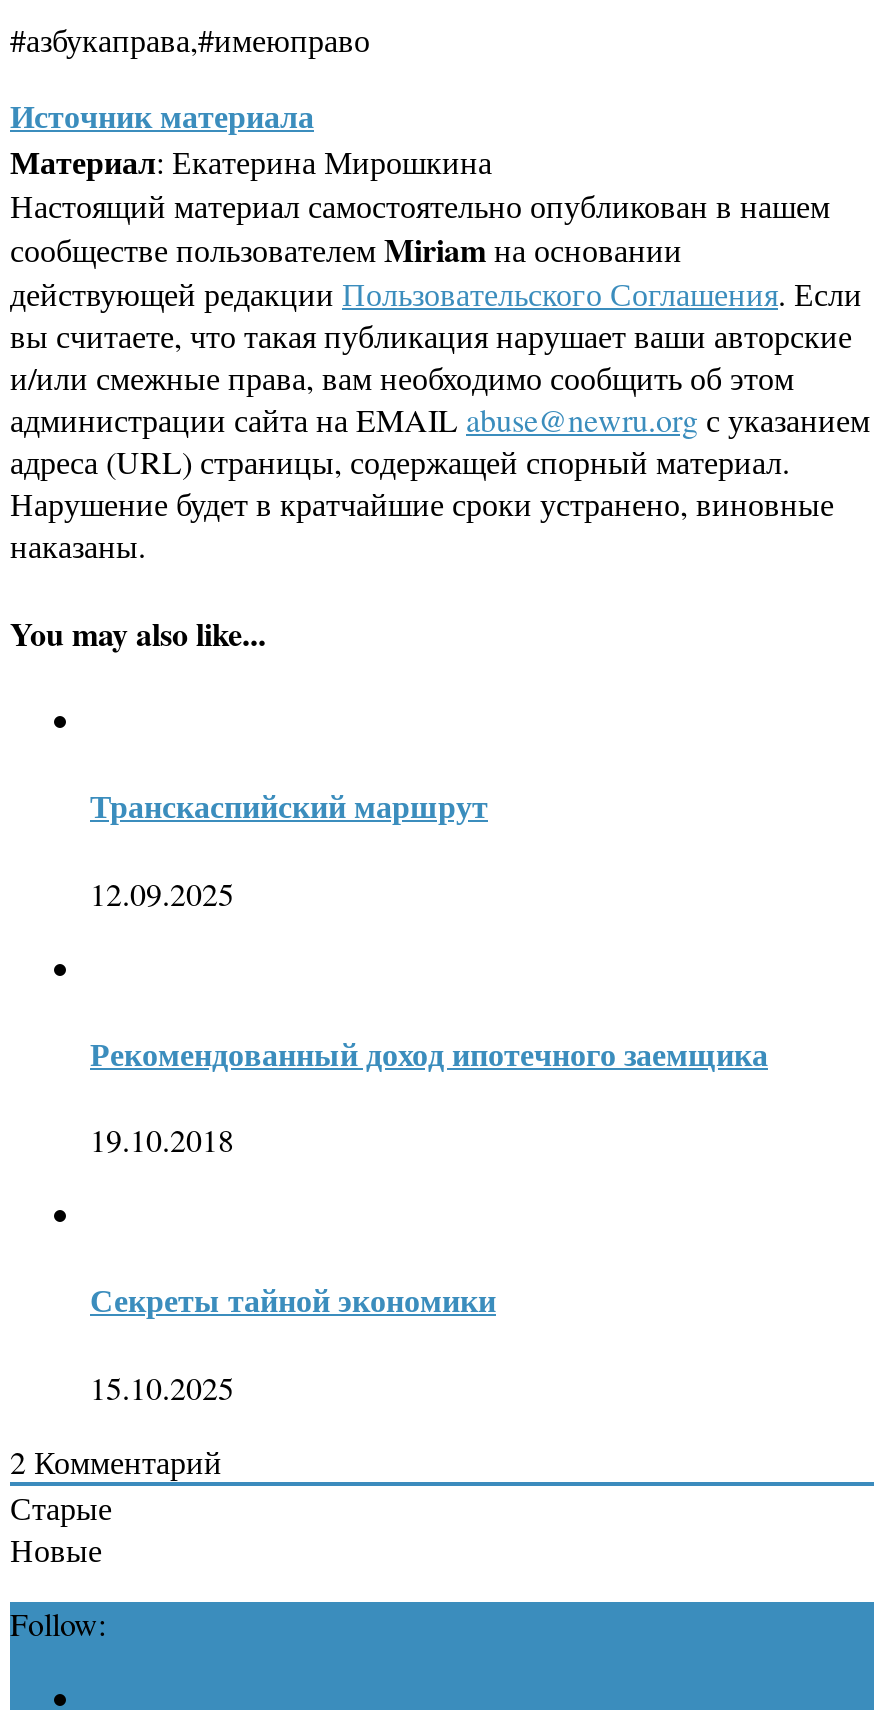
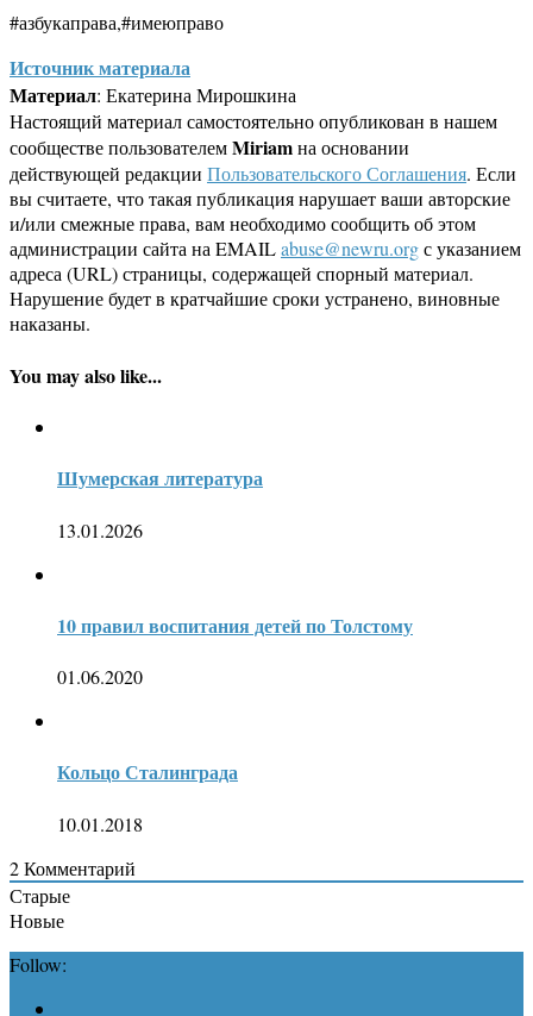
[90,782,488,828] Транскаспийский маршрут -> [57,464,263,492] Шумерская литература
[90,871,234,913] 12.09.2025 -> [57,517,143,542] 13.01.2026
[90,1030,768,1076] Рекомендованный доход ипотечного заемщика -> [57,611,413,639] 10 правил воспитания детей по Толстому
[90,1118,234,1160] 19.10.2018 -> [57,664,143,689] 01.06.2020
[90,1277,496,1323] Секреты тайной экономики -> [57,758,238,786] Кольцо Сталинграда
[90,1365,234,1407] 15.10.2025 -> [57,811,143,836] 10.01.2018

